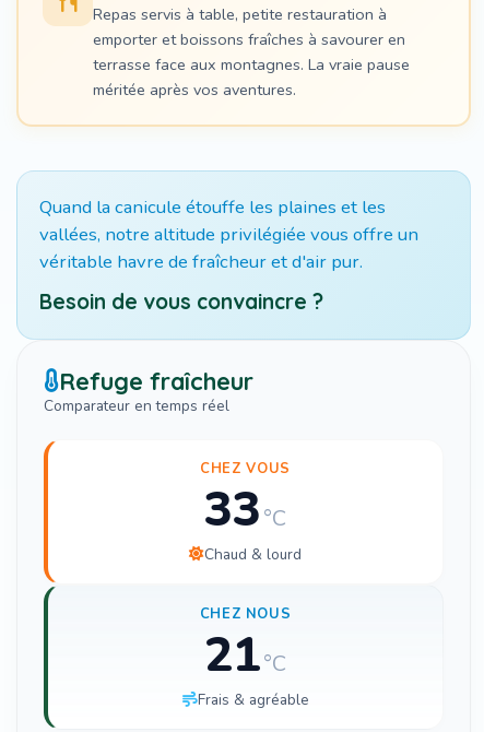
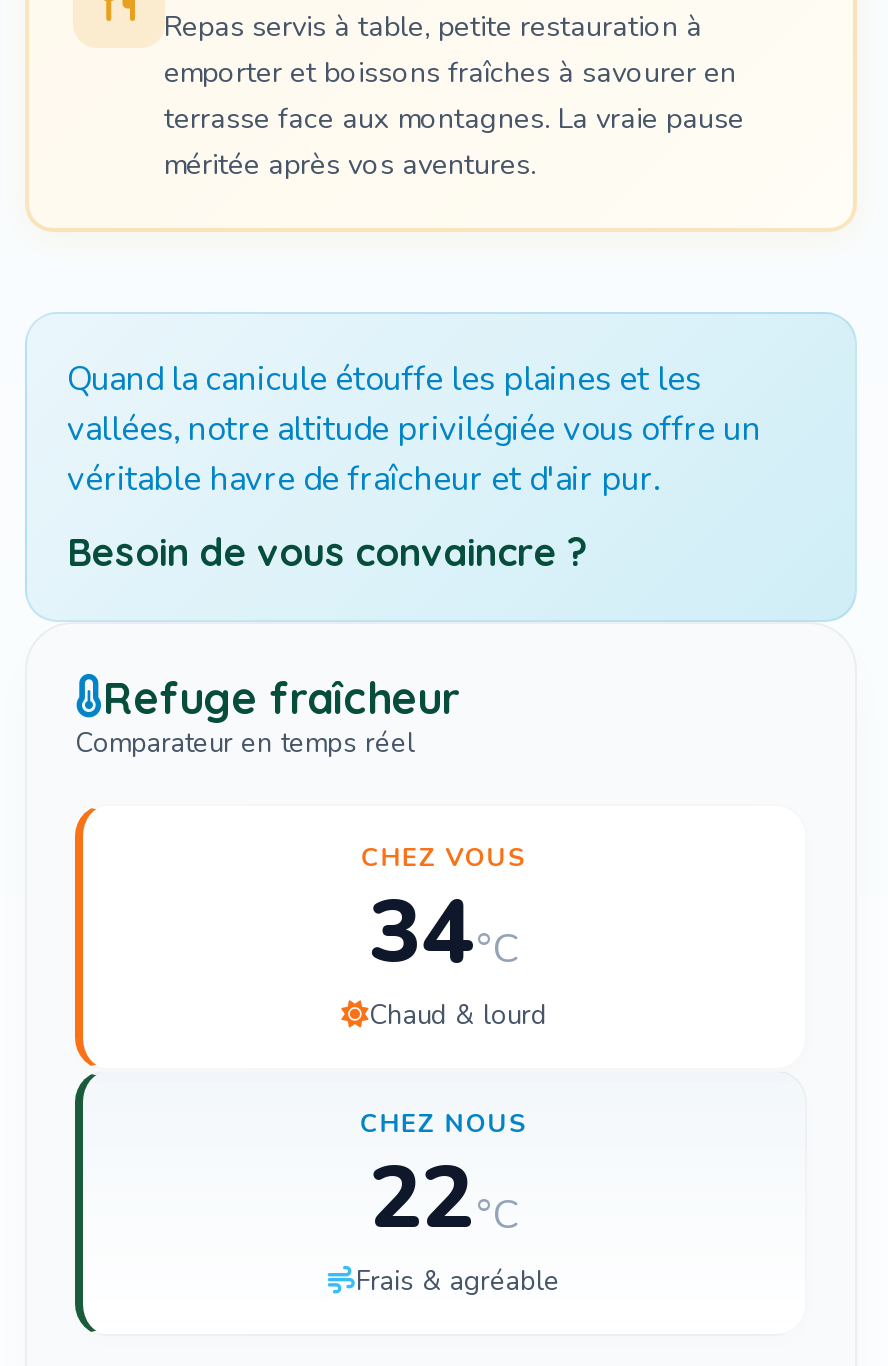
[204,477,286,543] 33 °C -> [369,874,519,994] 34 °C
[204,623,286,688] 21 °C -> [369,1140,519,1260] 22 °C

